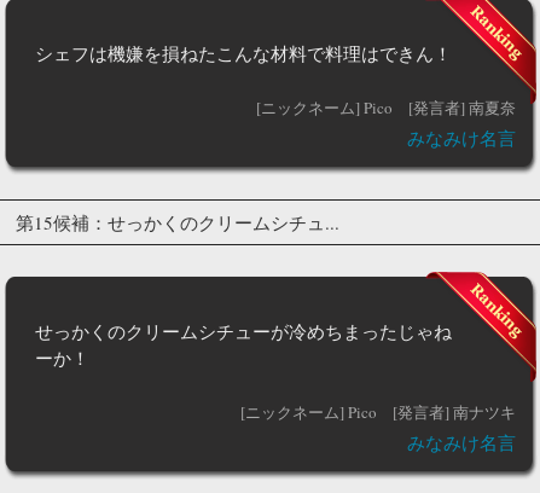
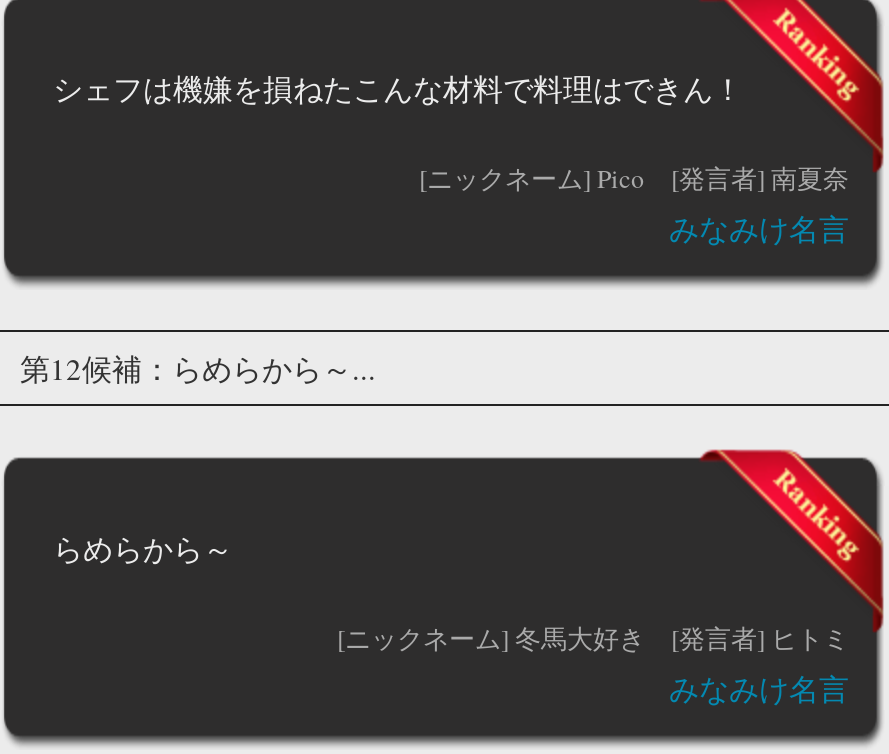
[15,210,339,234] 第15候補：せっかくのクリームシチュ... -> [20,347,376,387] 第12候補：らめらから～...
[35,319,452,370] せっかくのクリームシチューが冷めちまったじゃね | ーか！ -> [53,528,233,568] らめらから～
[240,401,516,423] [ニックネーム] Pico | [発言者] 南ナツキ -> [337,620,849,656] [ニックネーム] 冬馬大好き | [発言者] ヒトミ

